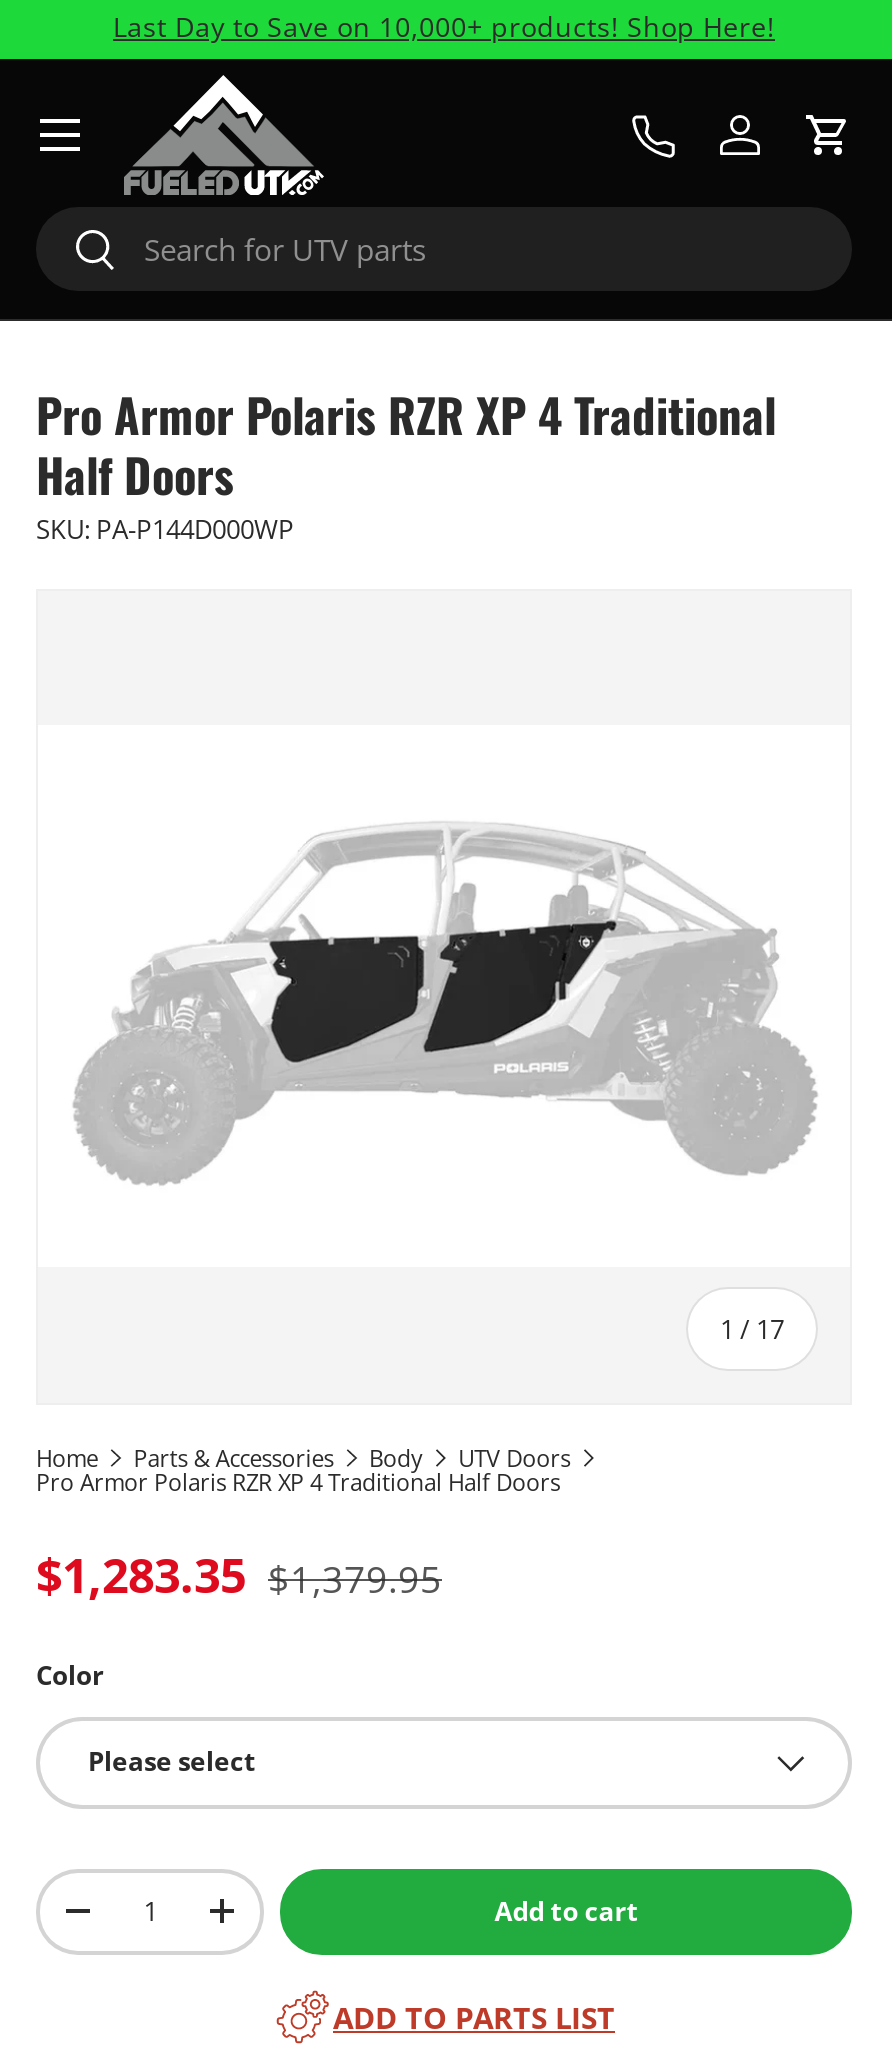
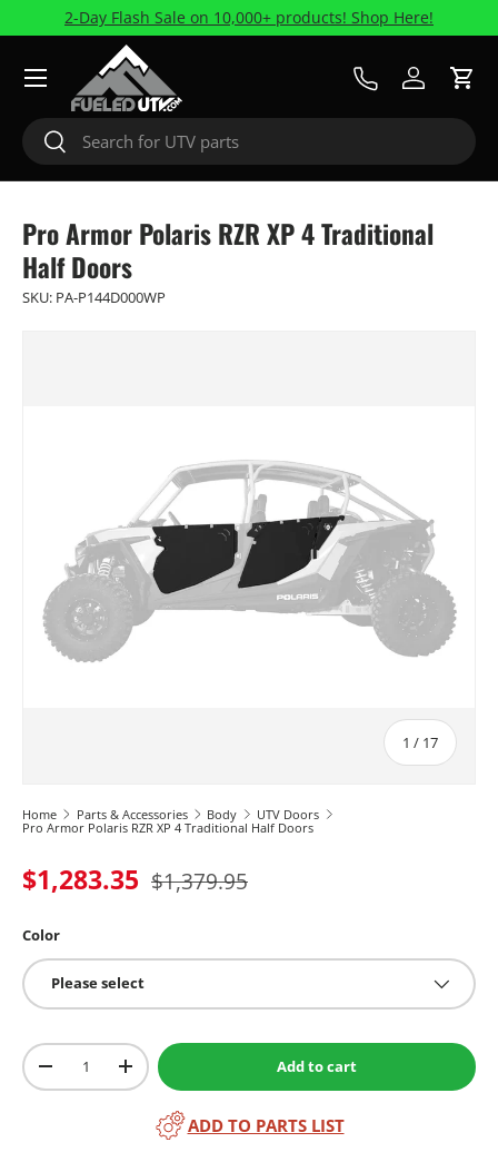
[113,9,775,45] Last Day to Save on 10,000+ products! Shop Here! -> [64,8,434,28] 2-Day Flash Sale on 10,000+ products! Shop Here!

